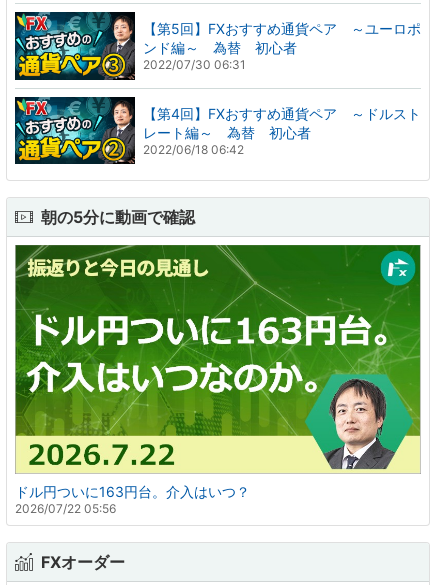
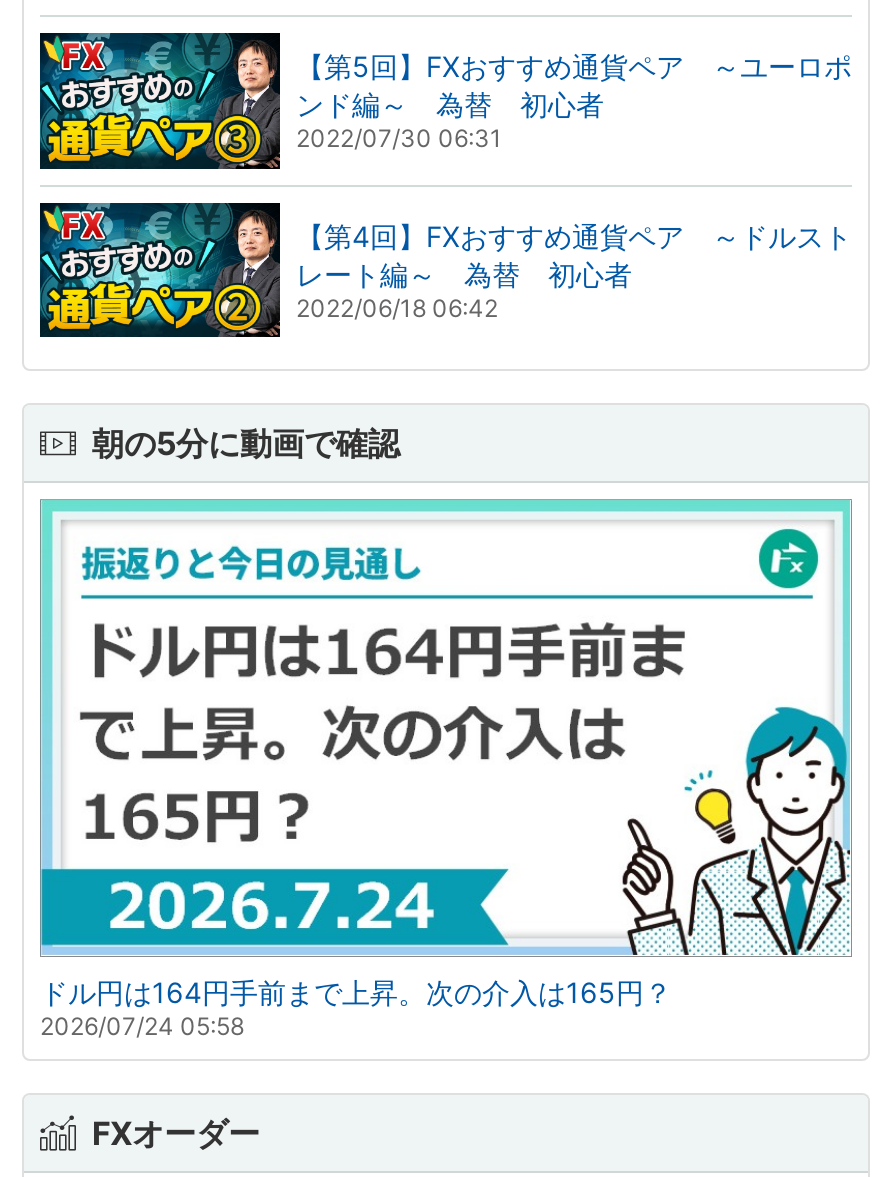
[14,244,421,516] [image] | ドル円ついに163円台。介入はいつ？ | 2026/07/22 05:56 -> [40,497,852,1040] [image] | ドル円は164円手前まで上昇。次の介入は165円？ | 2026/07/24 05:58

